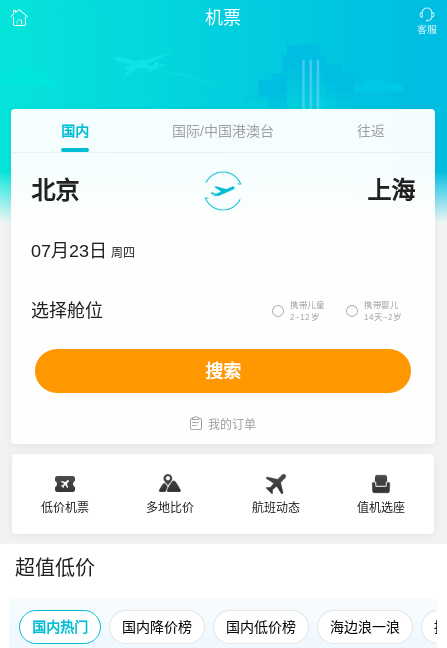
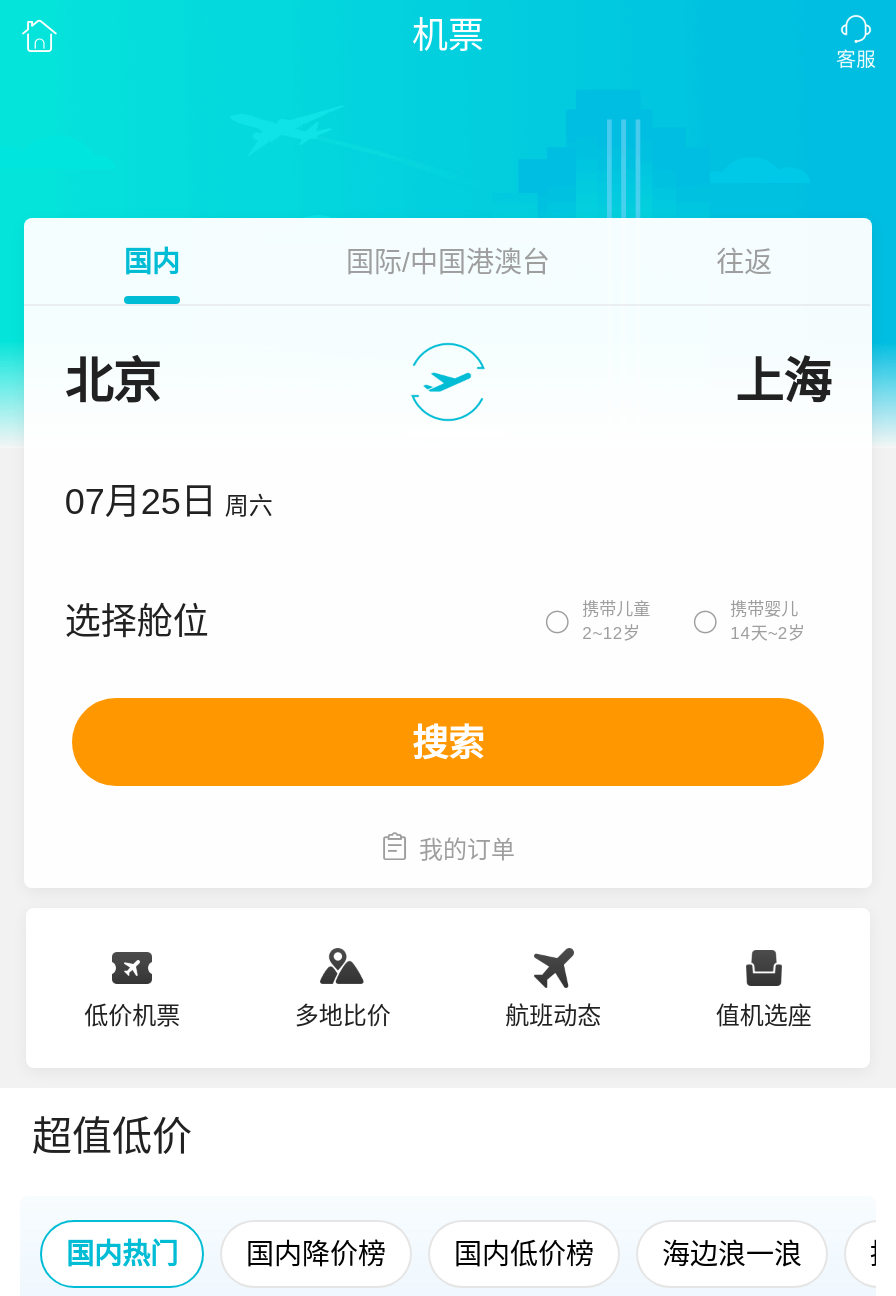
[31,241,135,261] 07月23日 周四 -> [65,482,273,522] 07月25日 周六

